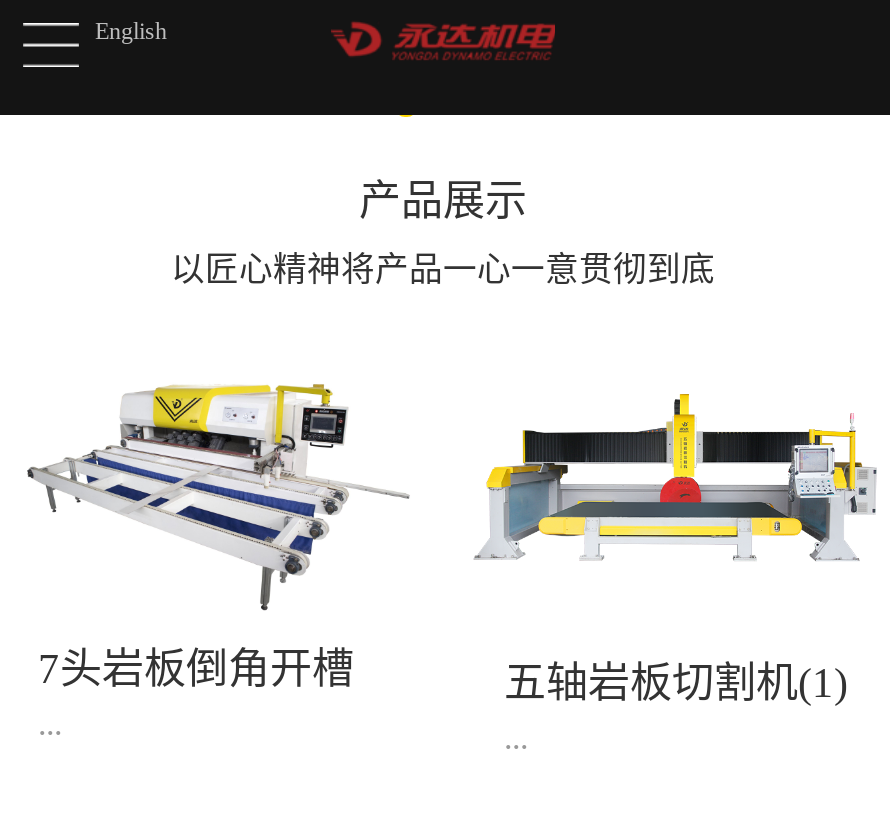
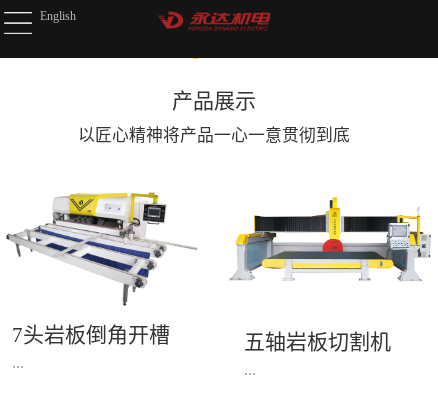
[504,659,848,707] 五轴岩板切割机(1) -> [244,330,391,354] 五轴岩板切割机

